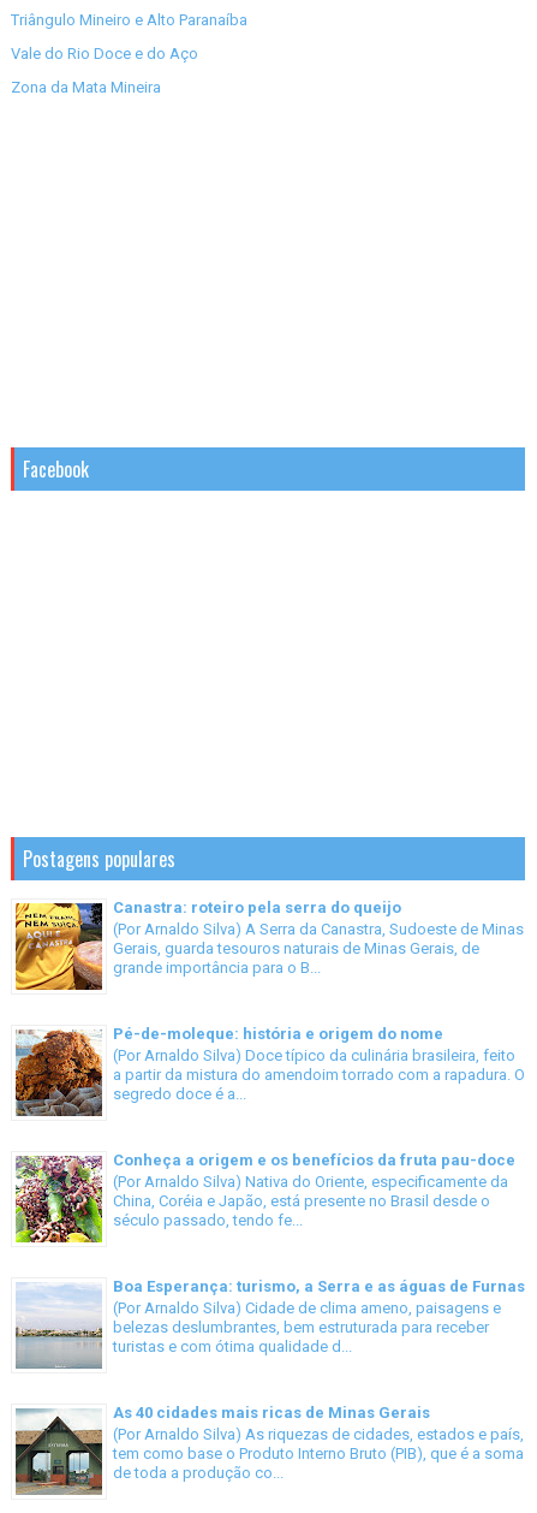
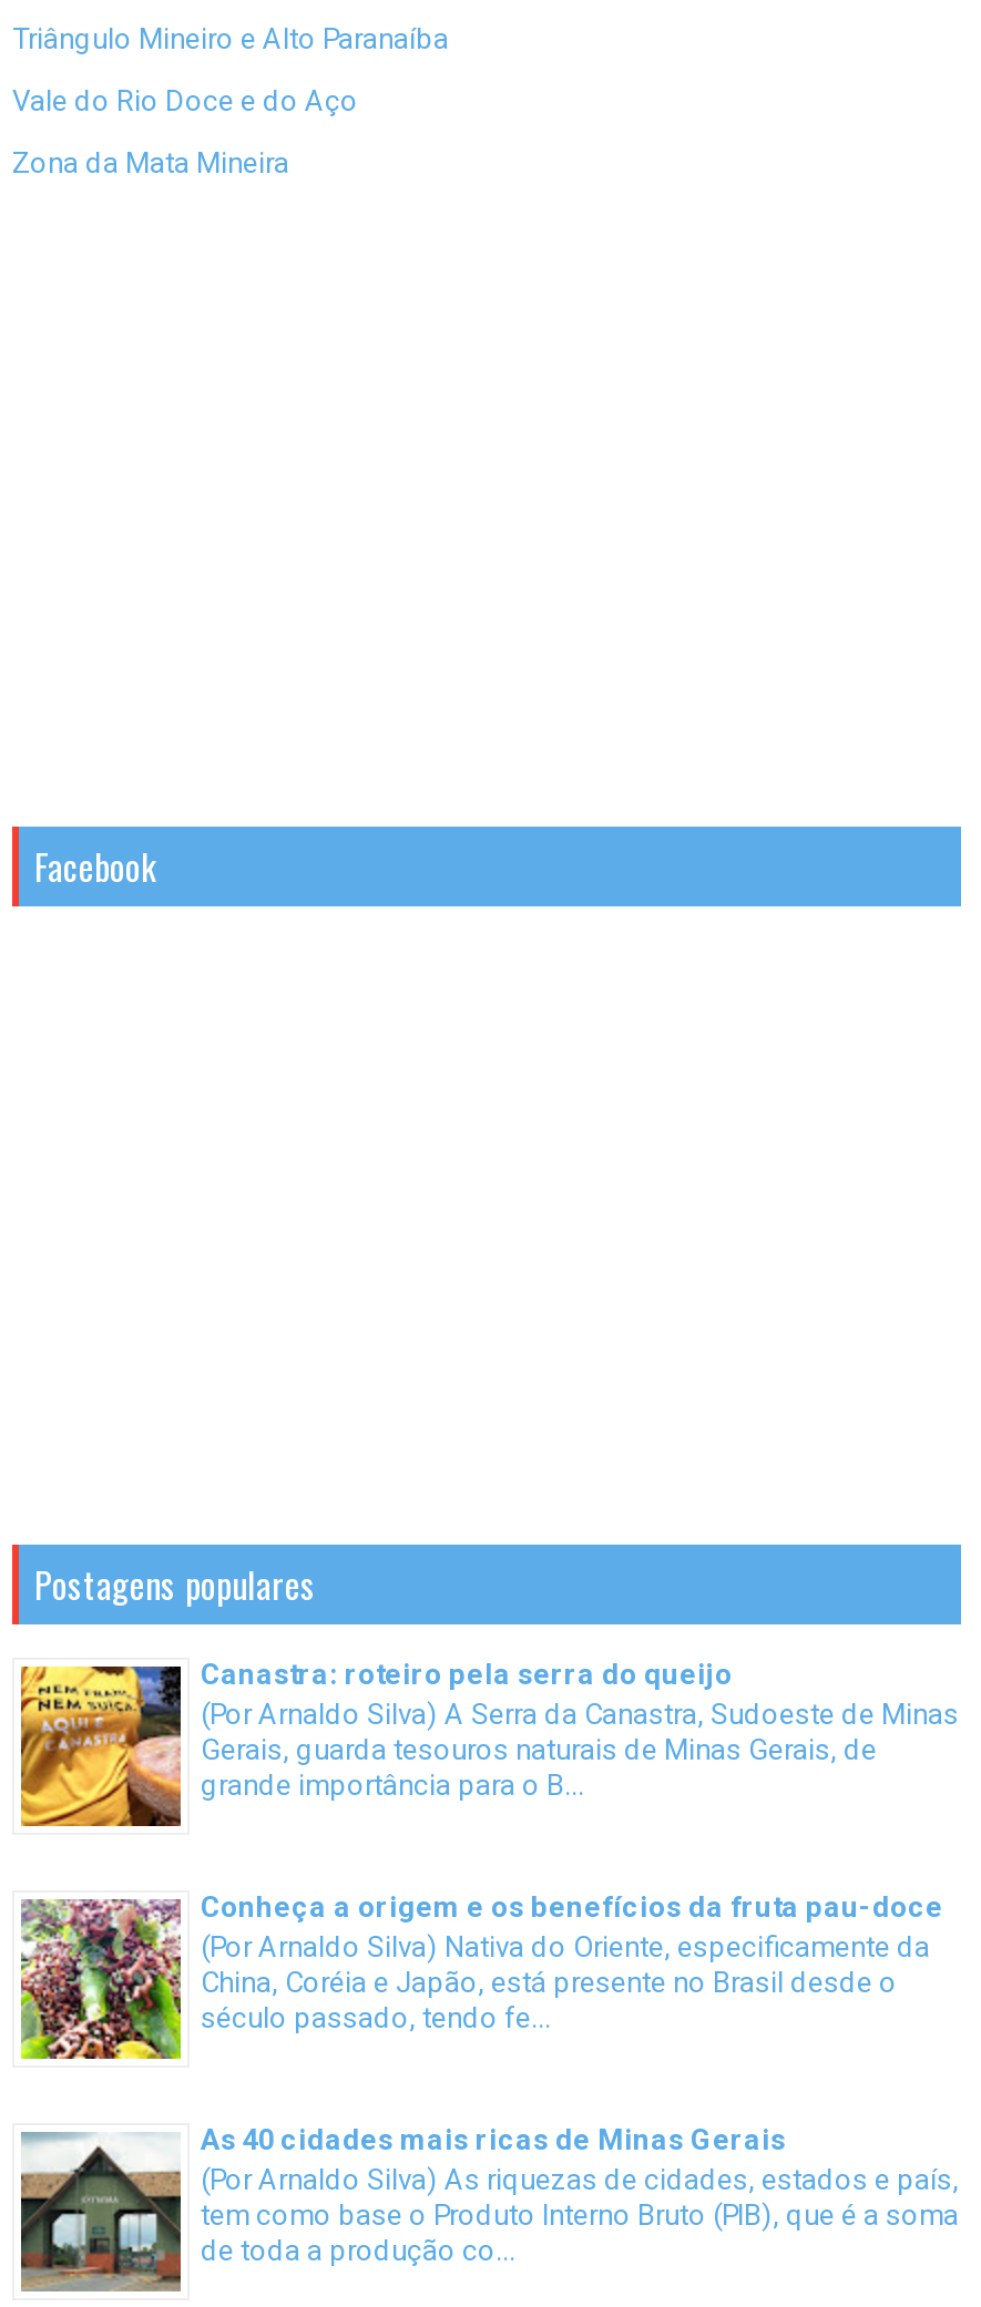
[14,1024,525,1117] [image] | Pé-de-moleque: história e origem do nome | (Por Arnaldo Silva) Doce típico da culinária brasileira, feito | a partir da mistura do amendoim torrado com a rapadura. O | segredo doce é a... -> none
[14,1277,525,1369] [image] | Boa Esperança: turismo, a Serra e as águas de Furnas | (Por Arnaldo Silva) Cidade de clima ameno, paisagens e | belezas deslumbrantes, bem estruturada para receber | turistas e com ótima qualidade d... -> none

